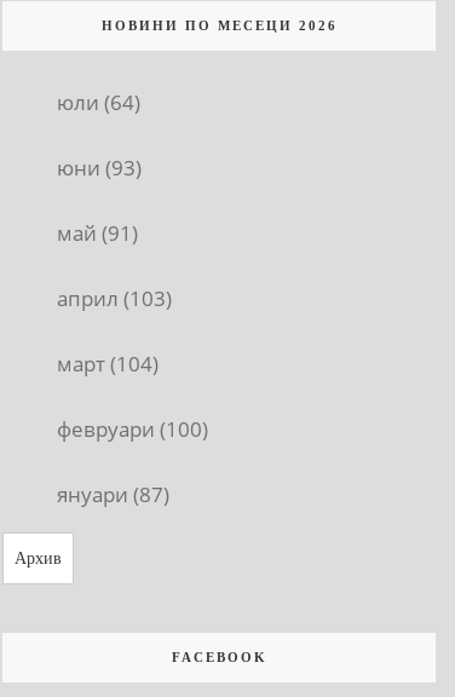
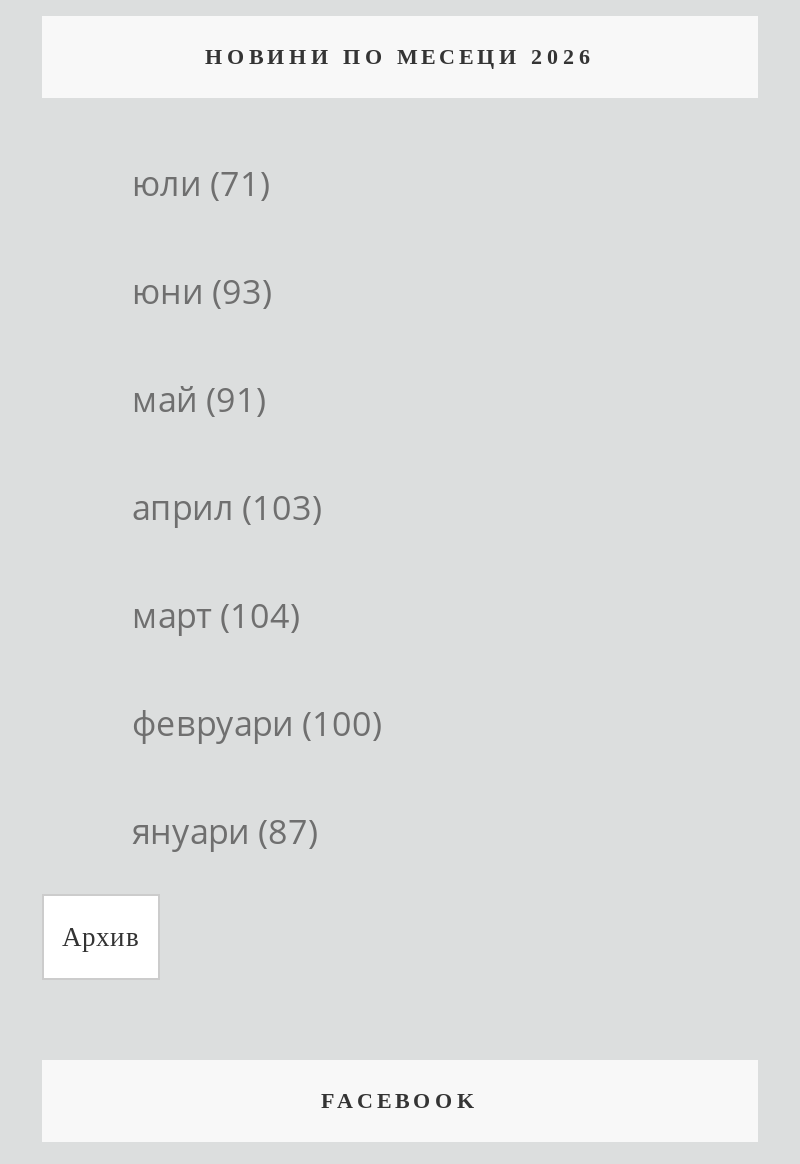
[57,88,140,116] юли (64) -> [132,160,270,206] юли (71)

